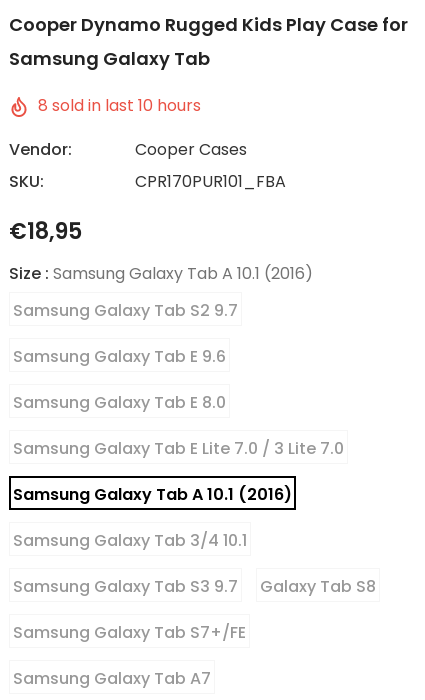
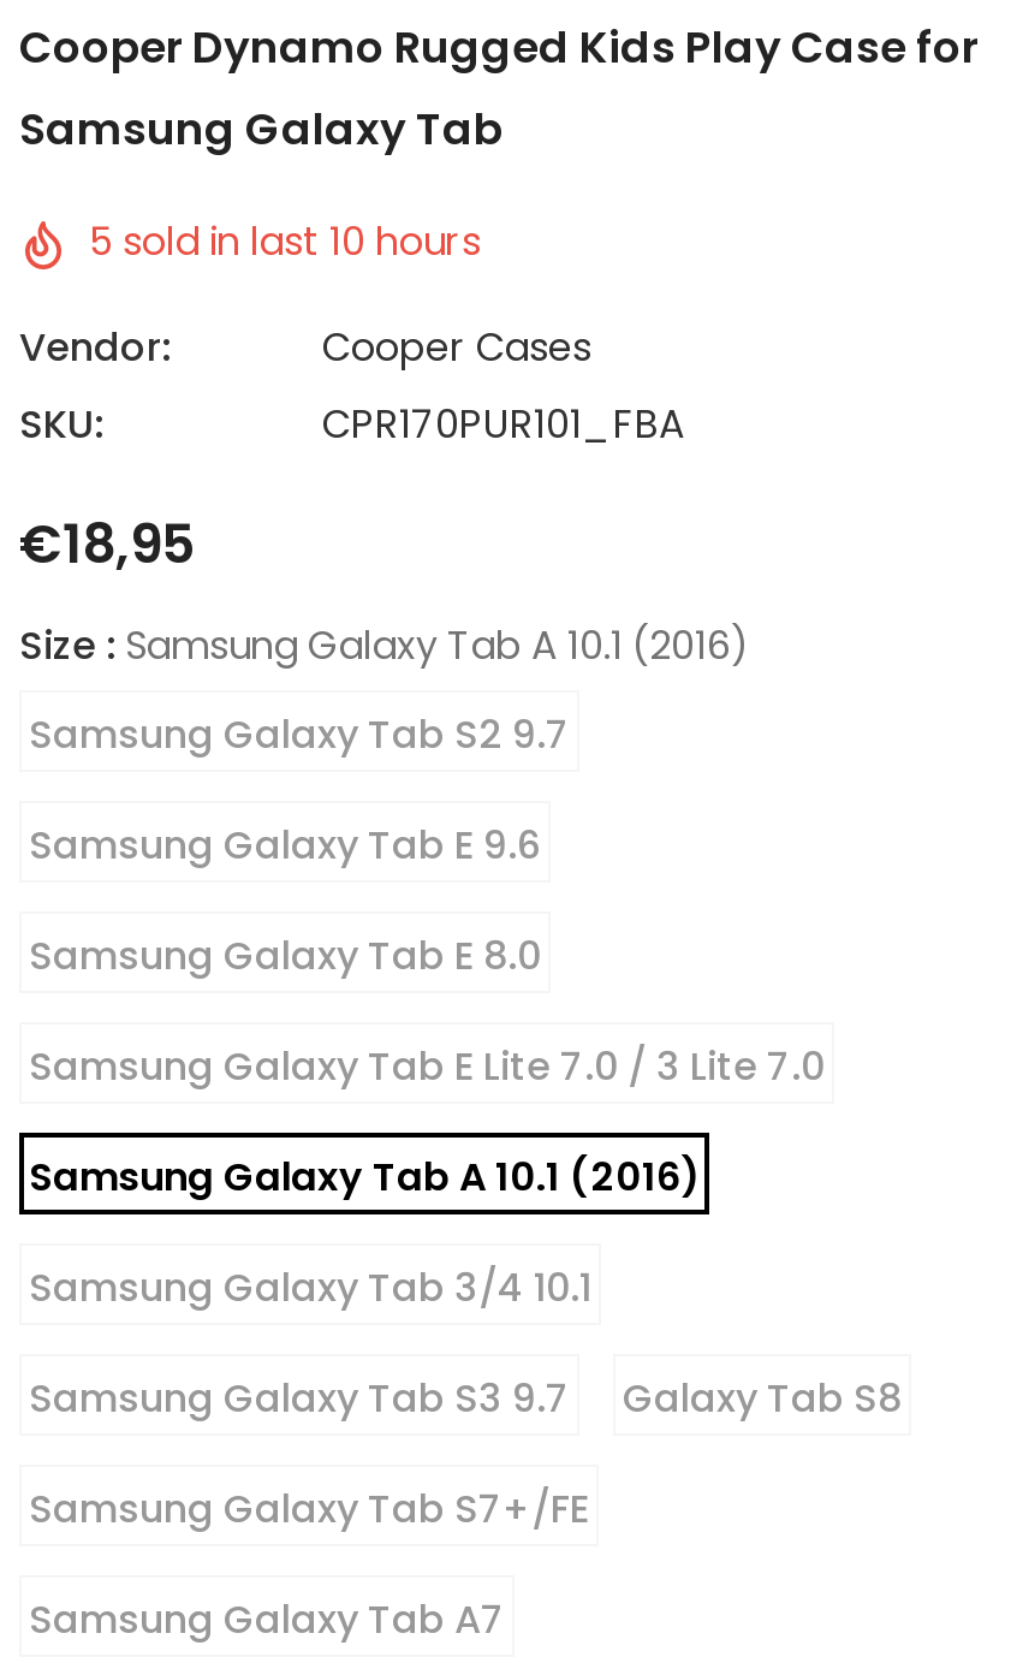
[38,94,201,117] 8 sold in last 10 hours -> [89,214,481,269] 5 sold in last 10 hours

